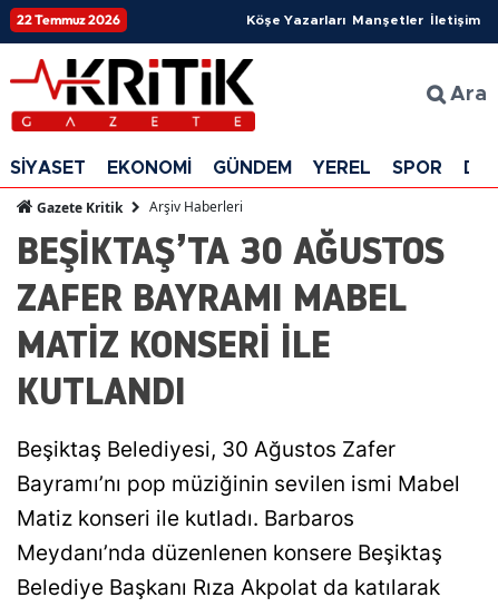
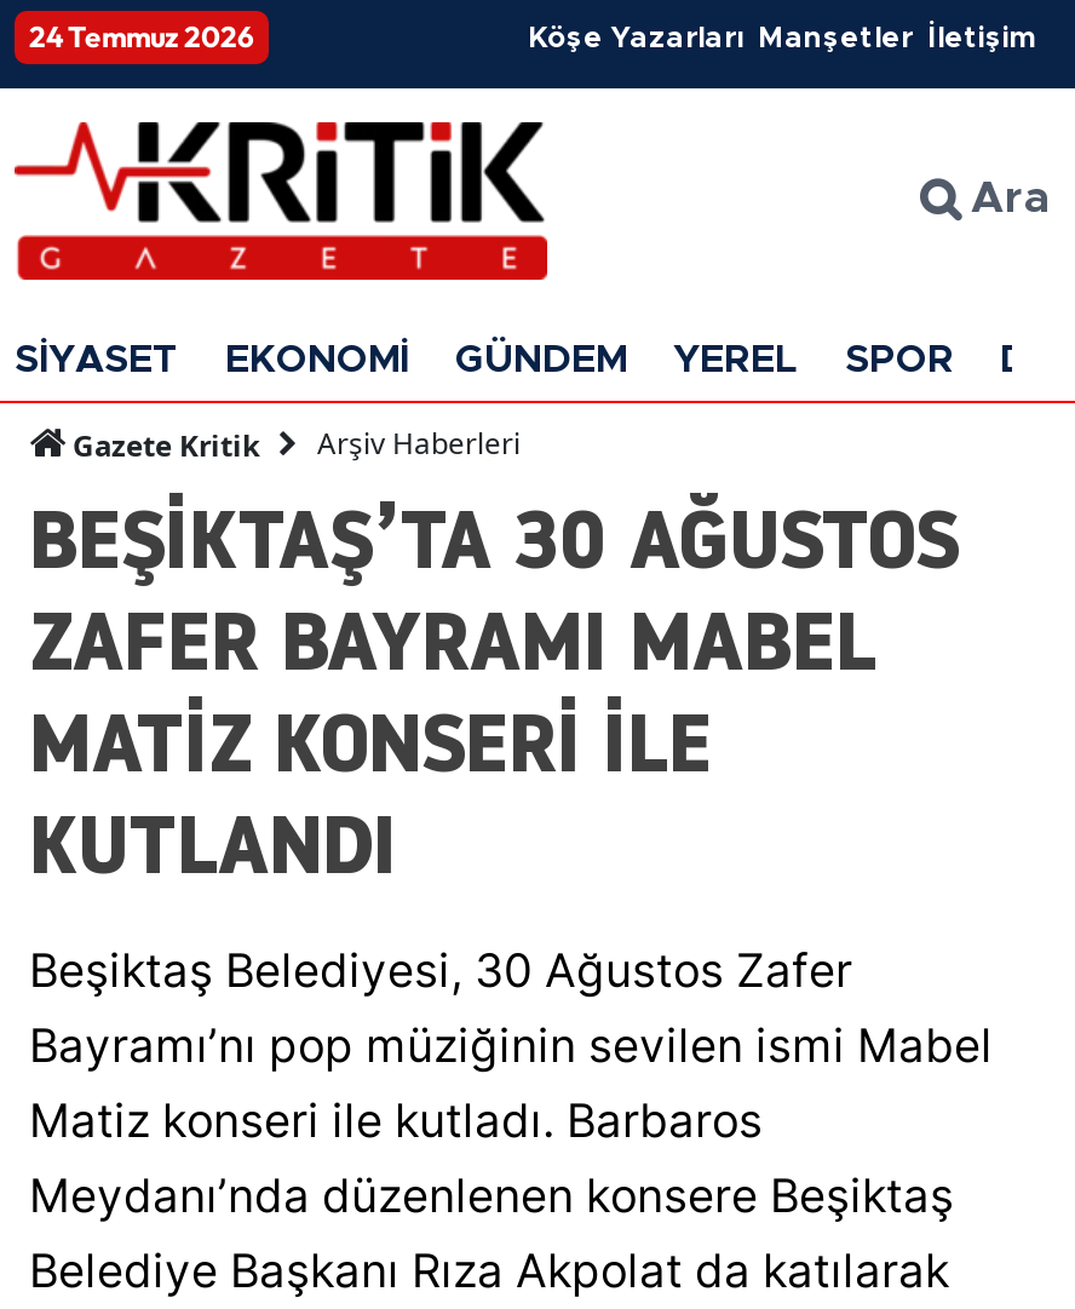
[17,11,120,28] 22 Temmuz 2026 -> [29,18,254,54] 24 Temmuz 2026

